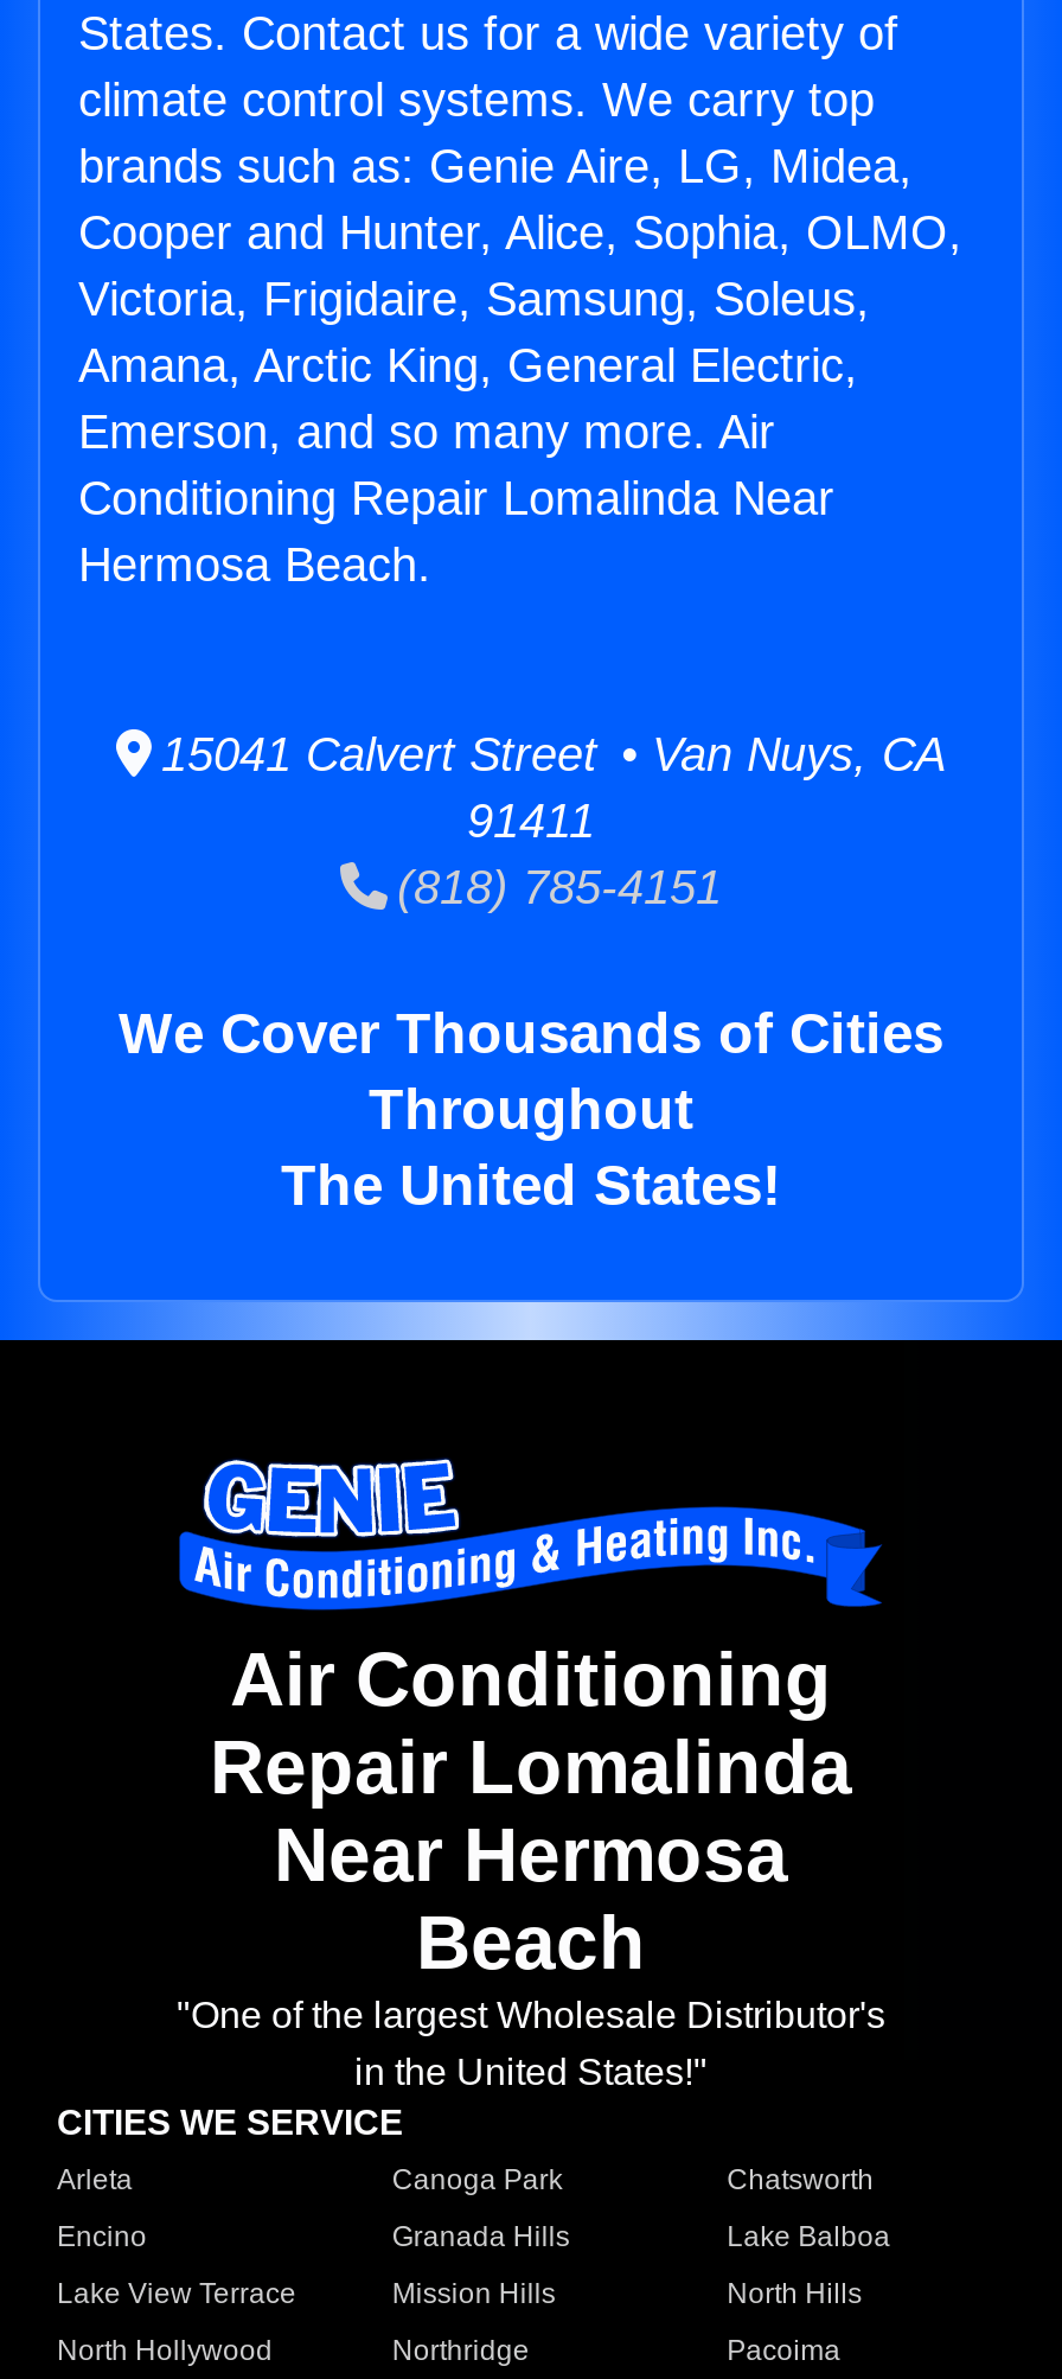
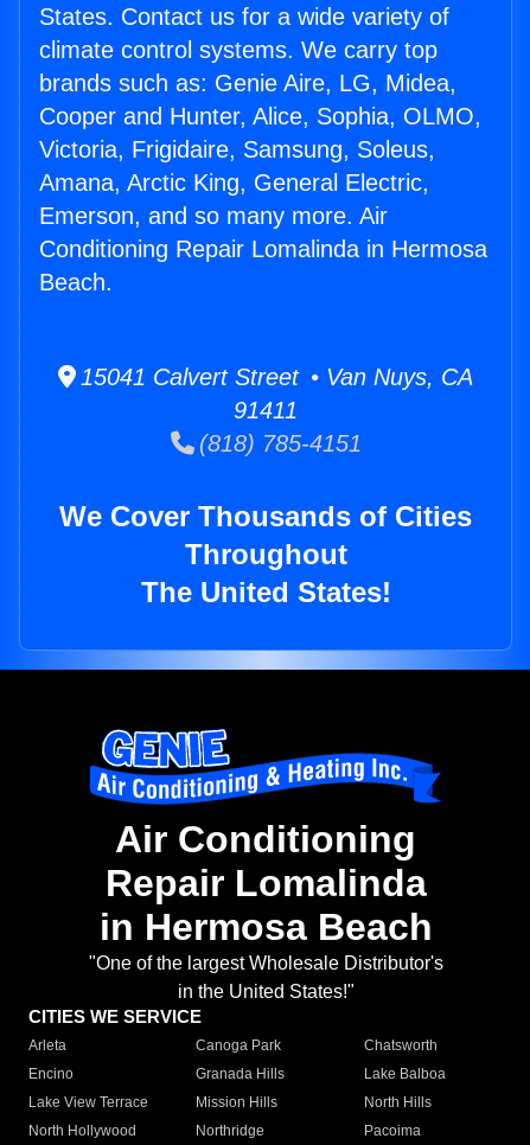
[78,472,834,591] Conditioning Repair Lomalinda Near | Hermosa Beach. -> [39,236,487,295] Conditioning Repair Lomalinda in Hermosa | Beach.
[274,1813,788,1986] Near Hermosa | Beach -> [99,906,432,949] in Hermosa Beach

